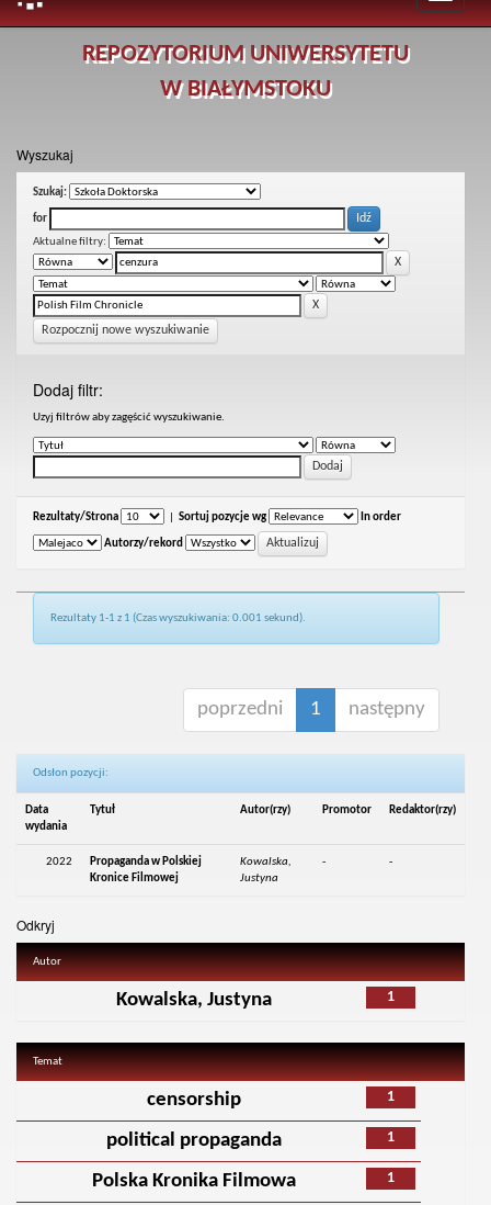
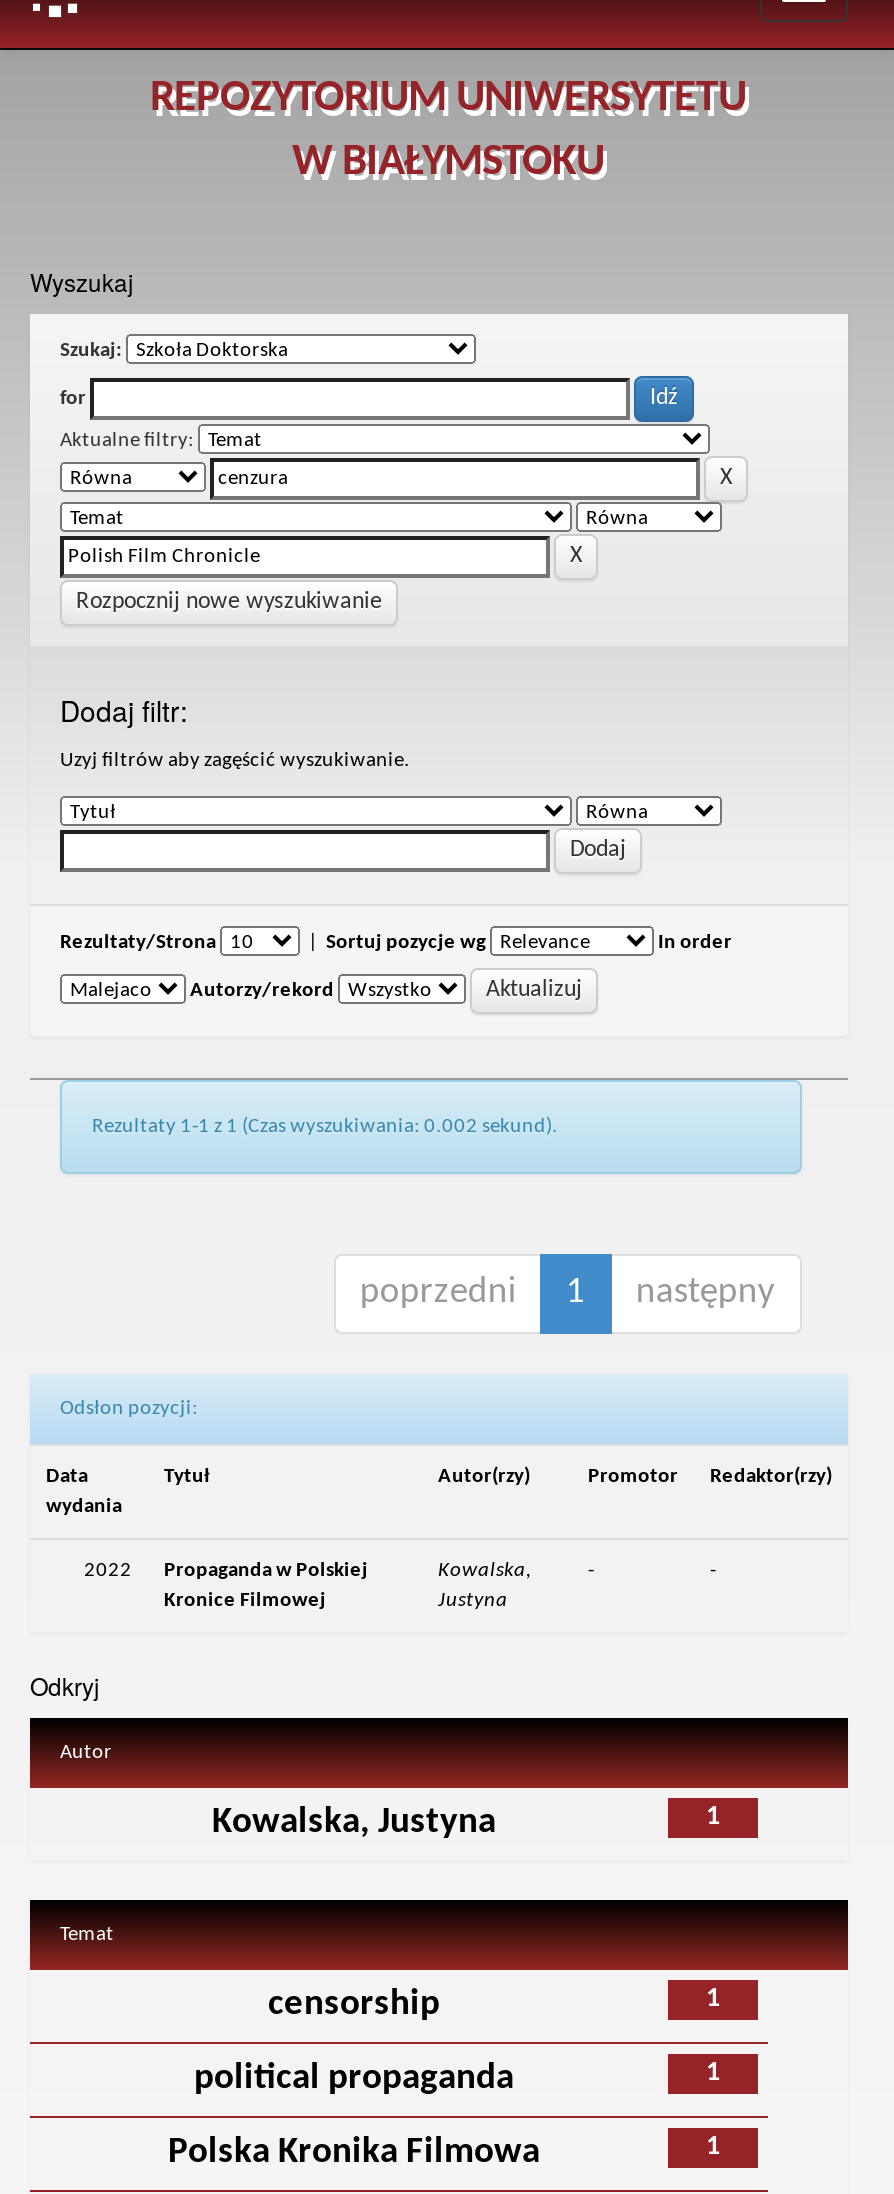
[50,612,306,625] Rezultaty 1-1 z 1 (Czas wyszukiwania: 0.001 sekund). -> [92,1116,558,1138] Rezultaty 1-1 z 1 (Czas wyszukiwania: 0.002 sekund).

